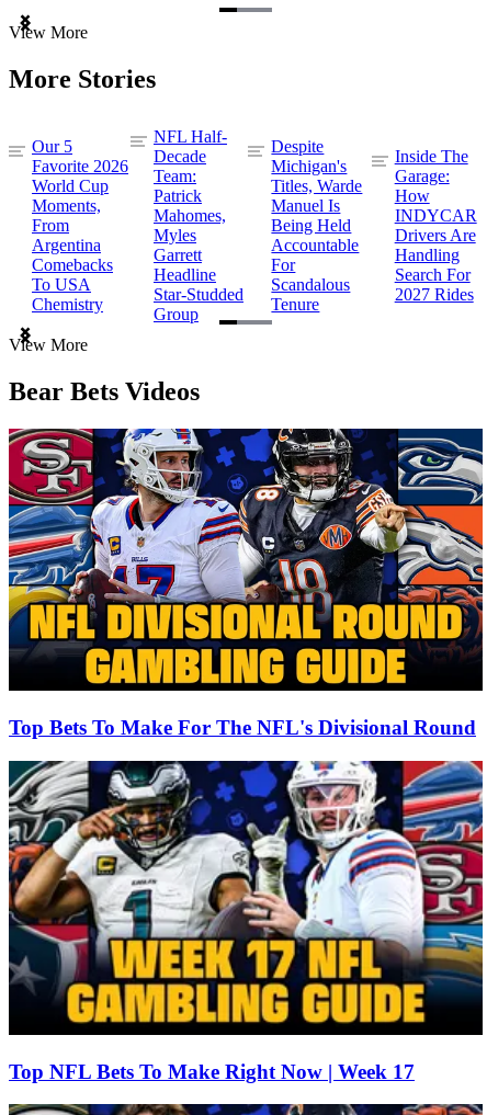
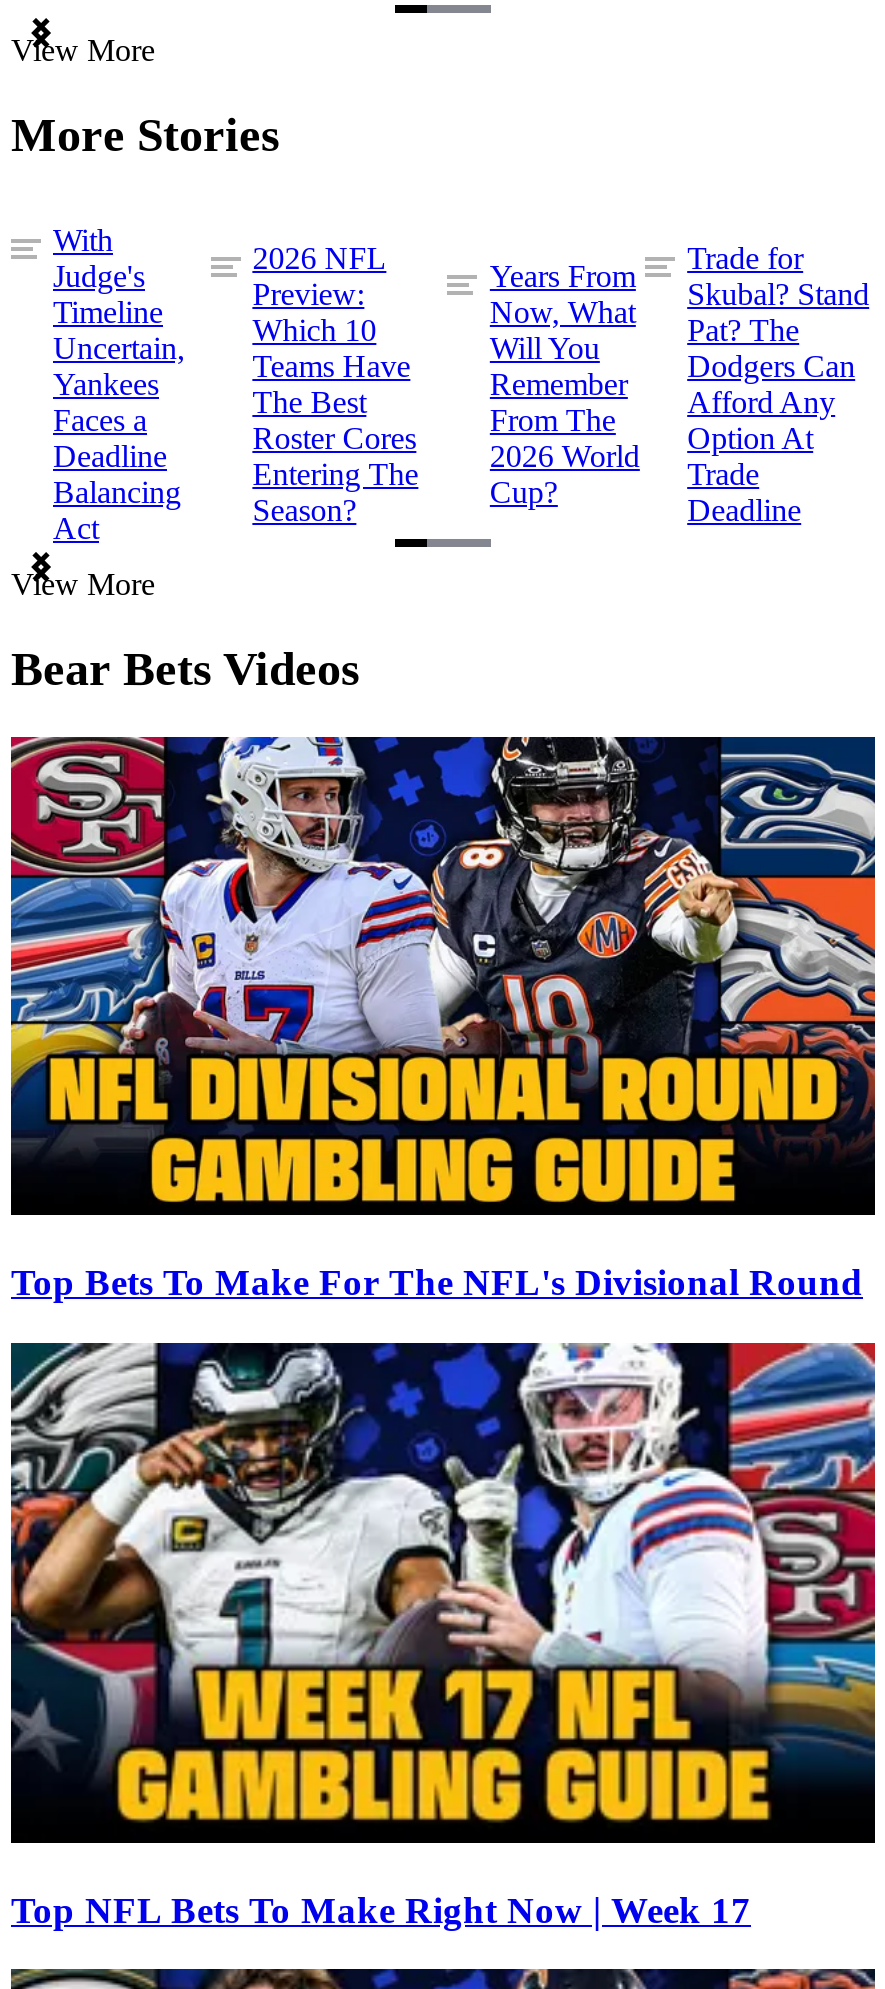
[154,127,243,324] NFL Half- | Decade | Team: | Patrick | Mahomes, | Myles | Garrett | Headline | Star-Studded | Group -> [252,241,418,527] 2026 NFL | Preview: | Which 10 | Teams Have | The Best | Roster Cores | Entering The | Season?
[32,137,128,314] Our 5 | Favorite 2026 | World Cup | Moments, | From | Argentina | Comebacks | To USA | Chemistry -> [53,223,185,545] With | Judge's | Timeline | Uncertain, | Yankees | Faces a | Deadline | Balancing | Act
[271,137,362,314] Despite | Michigan's | Titles, Warde | Manuel Is | Being Held | Accountable | For | Scandalous | Tenure -> [490,259,640,509] Years From | Now, What | Will You | Remember | From The | 2026 World | Cup?
[395,147,477,304] Inside The | Garage: | How | INDYCAR | Drivers Are | Handling | Search For | 2027 Rides -> [687,241,869,527] Trade for | Skubal? Stand | Pat? The | Dodgers Can | Afford Any | Option At | Trade | Deadline

